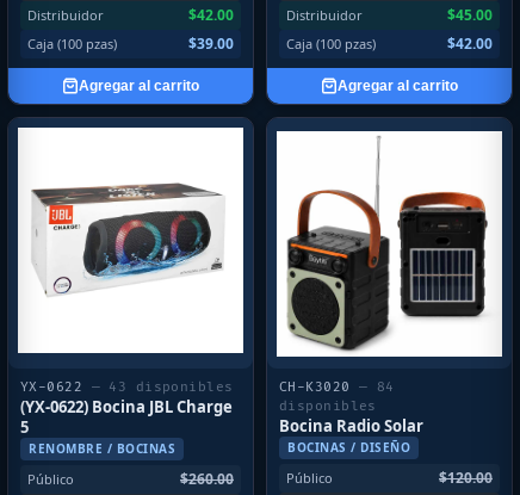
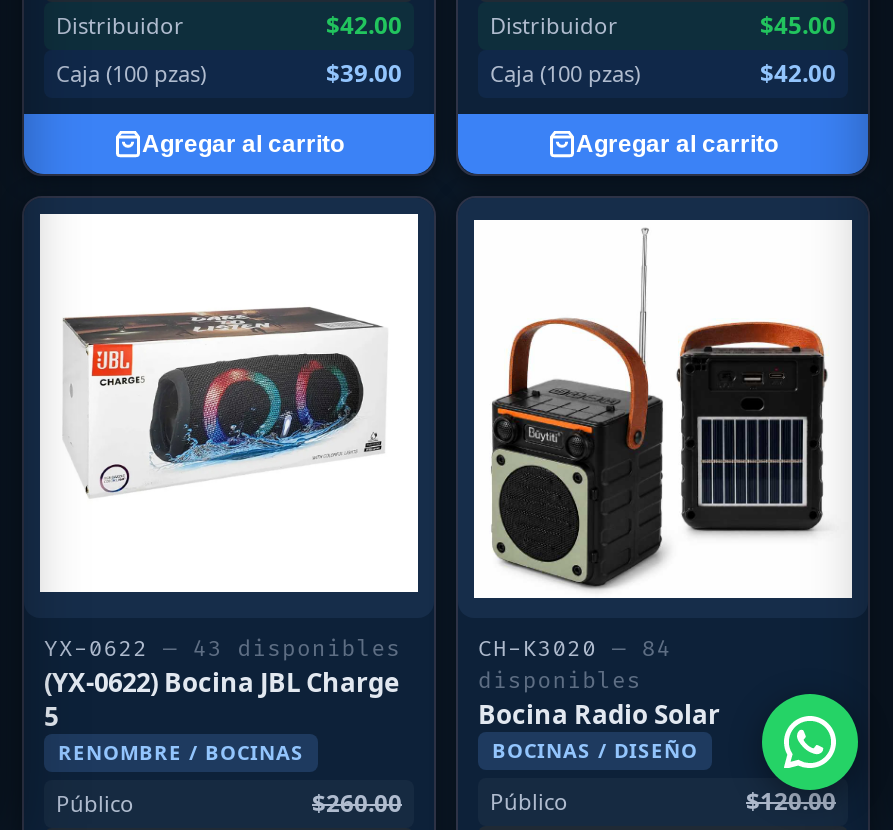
none -> [760,692,860,780] [image]

